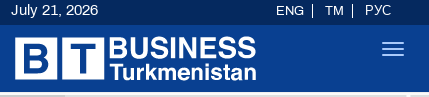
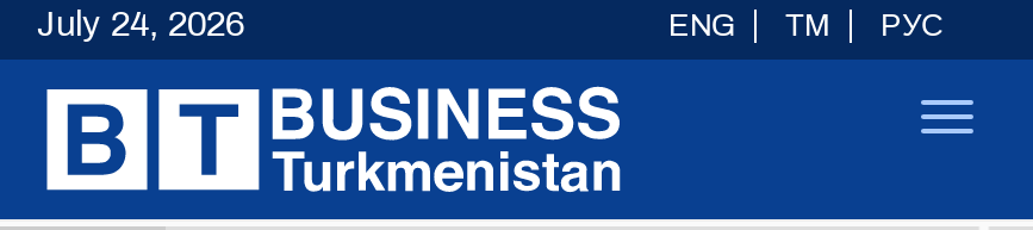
[11,2,98,18] July 21, 2026 -> [37,5,244,43] July 24, 2026

